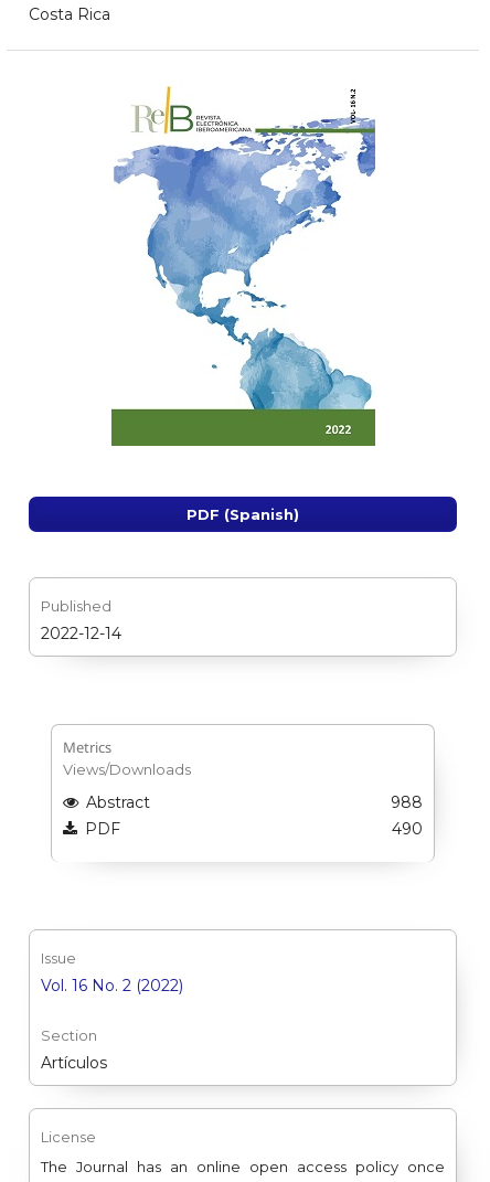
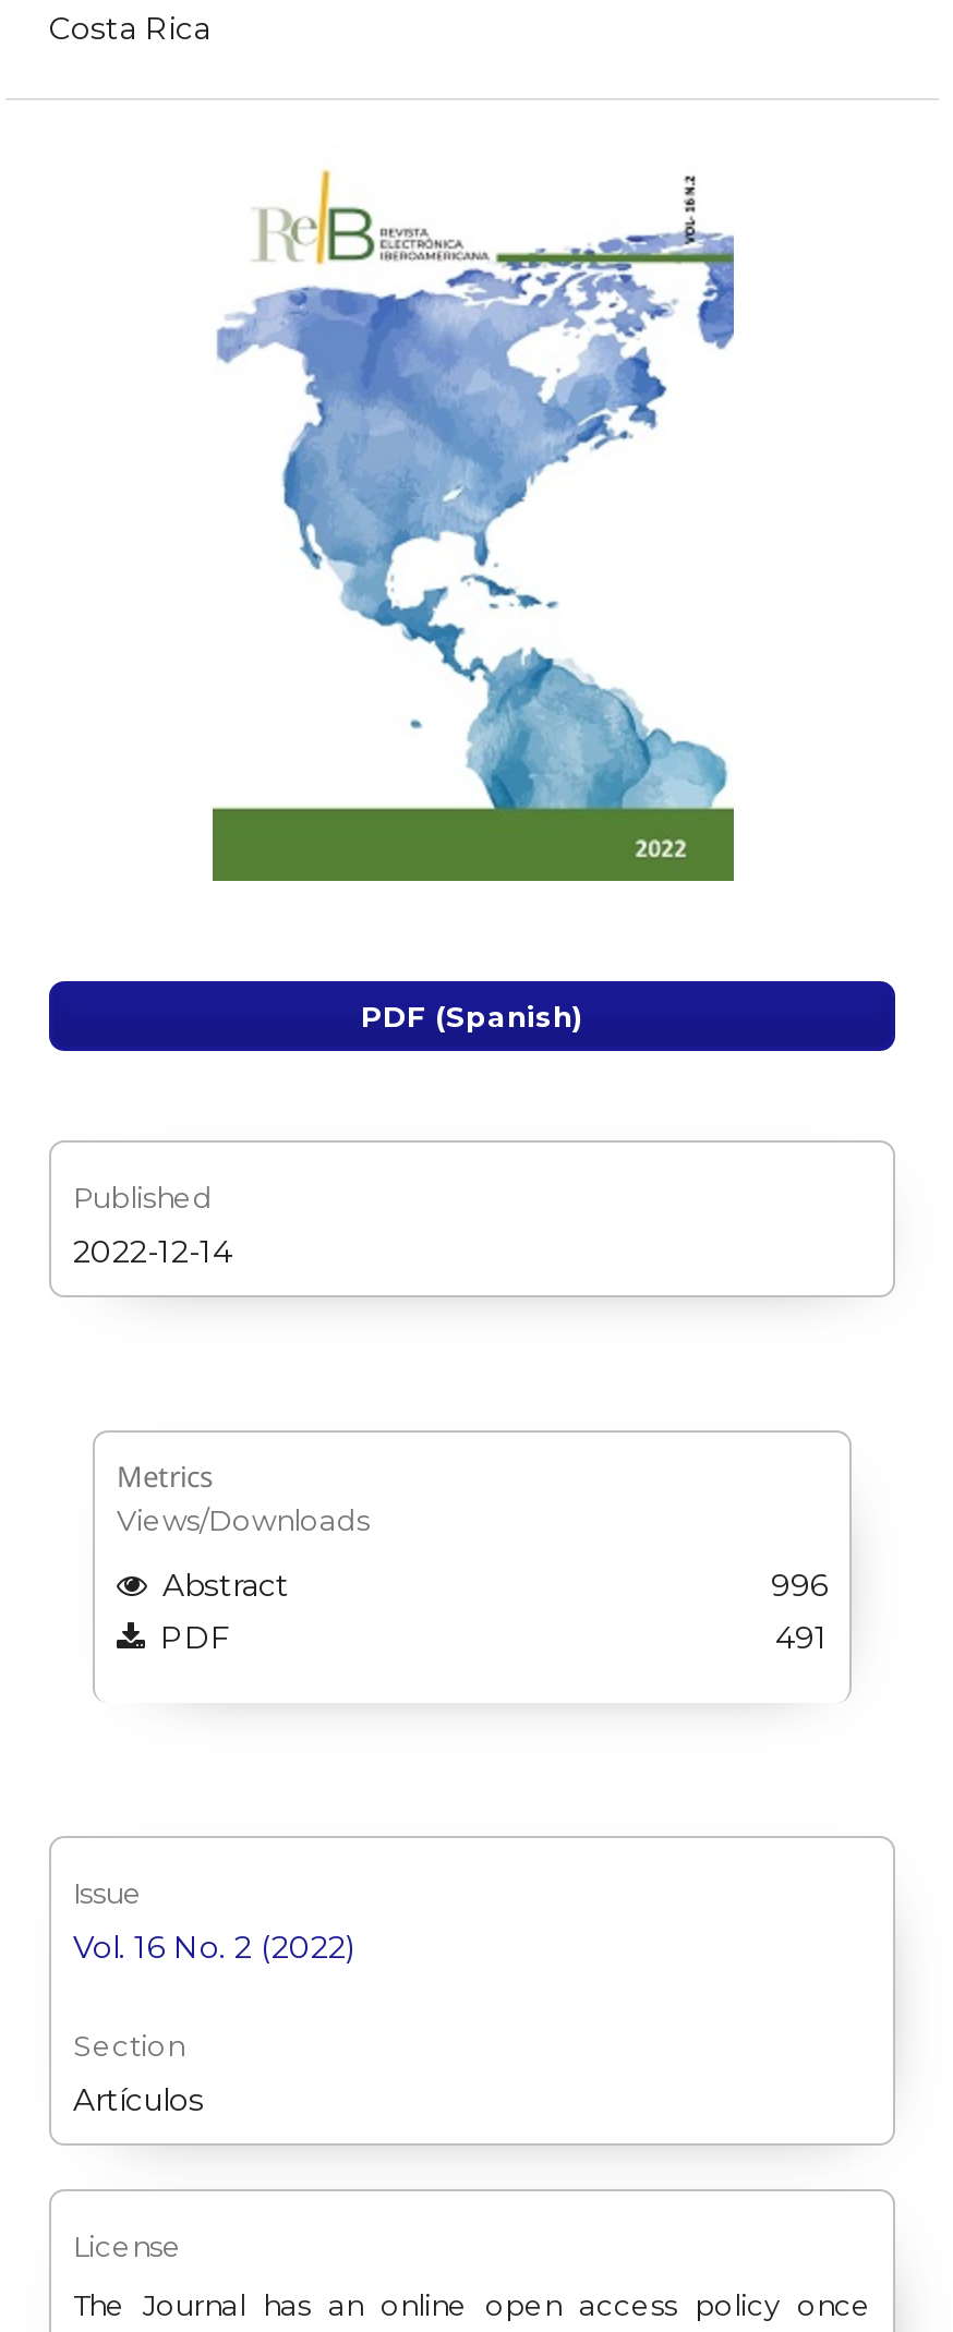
[391,792,423,812] 988 -> [771,1565,828,1605] 996
[392,819,423,839] 490 -> [775,1618,828,1657] 491

